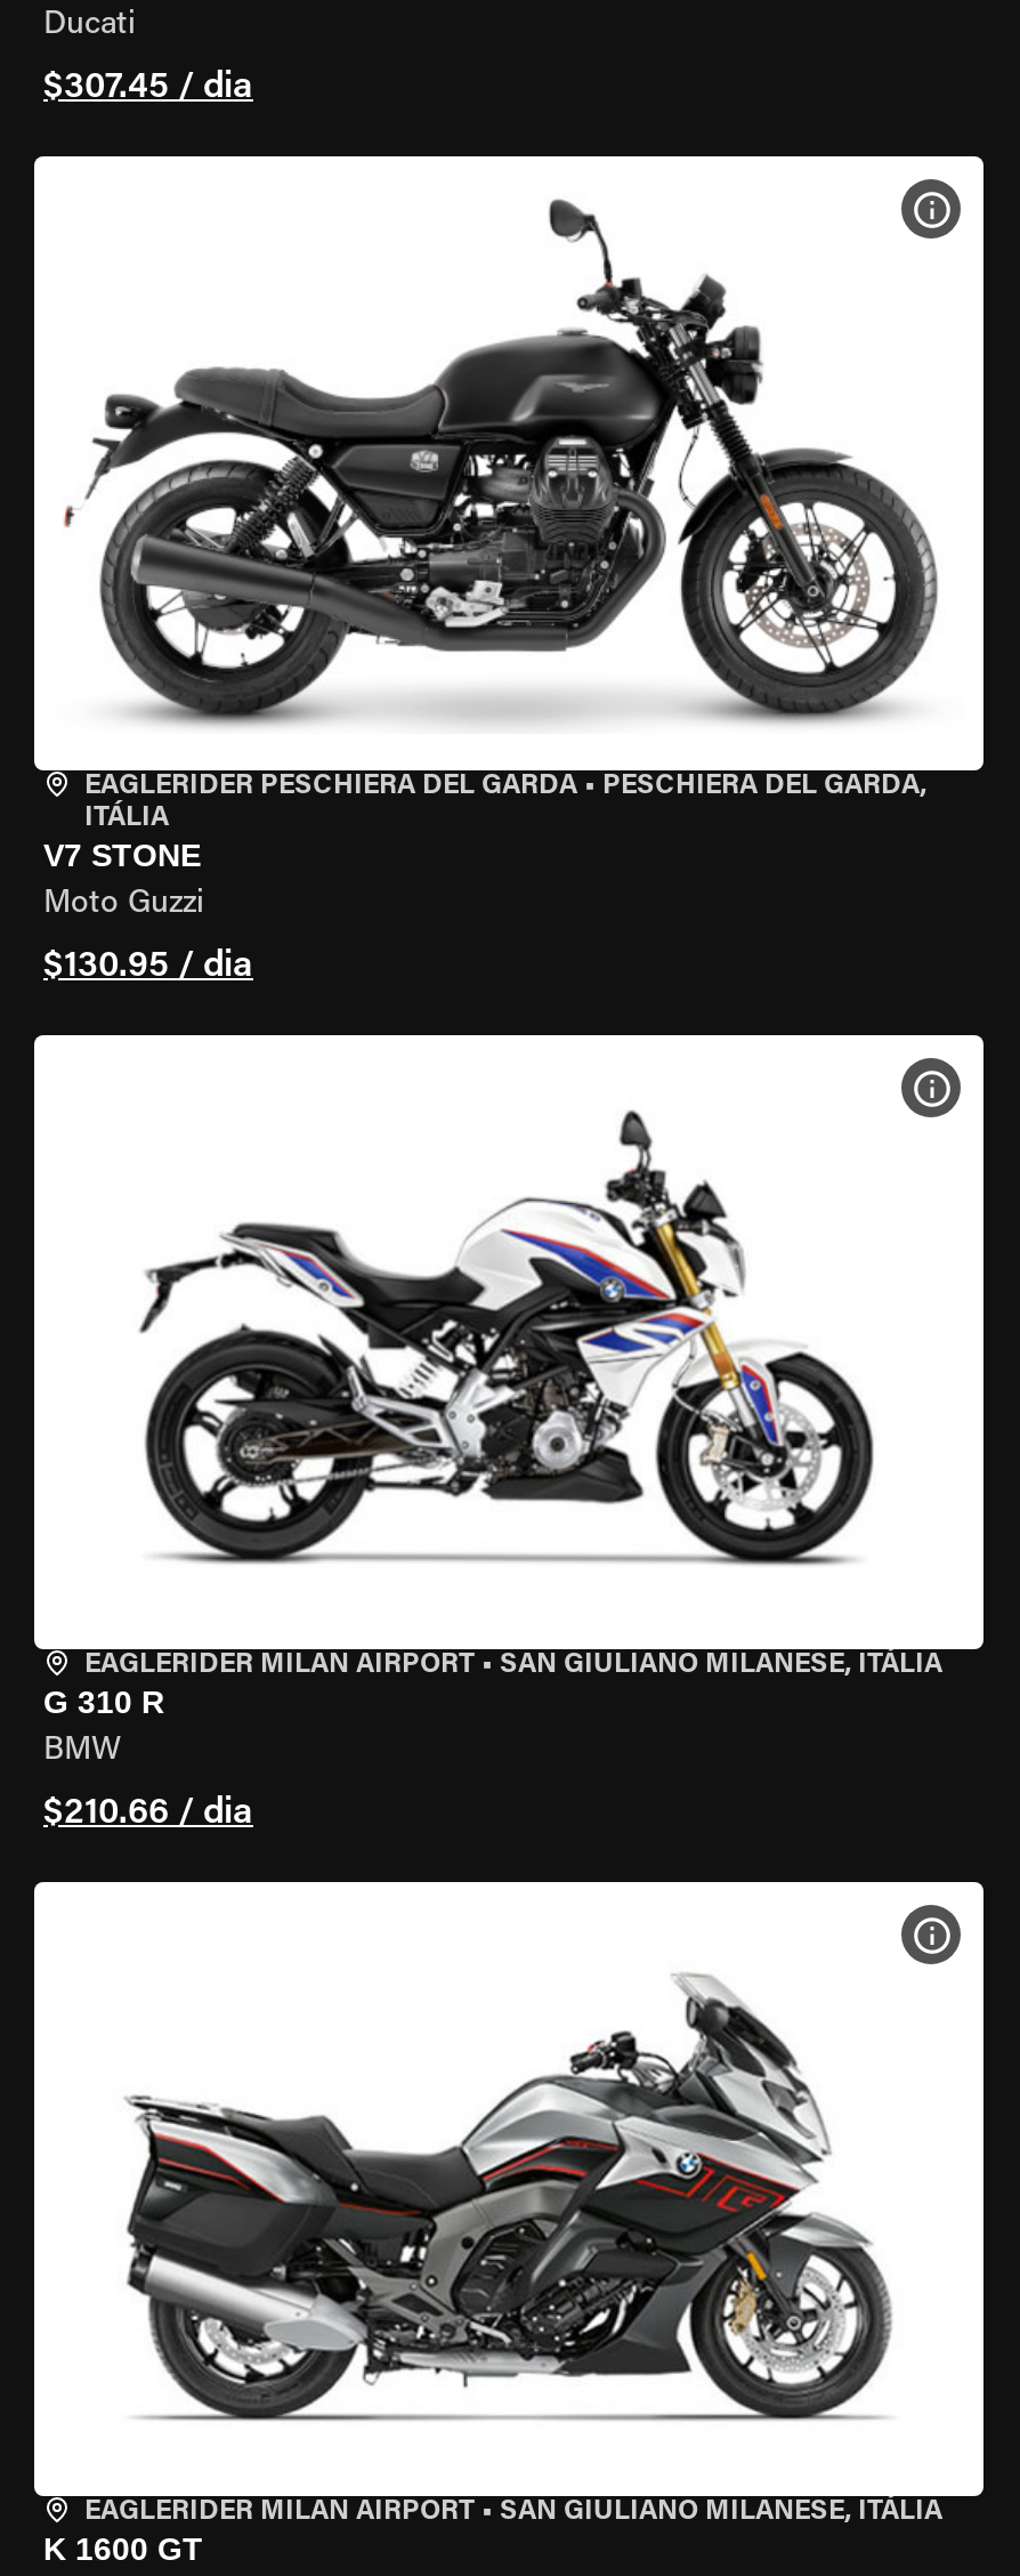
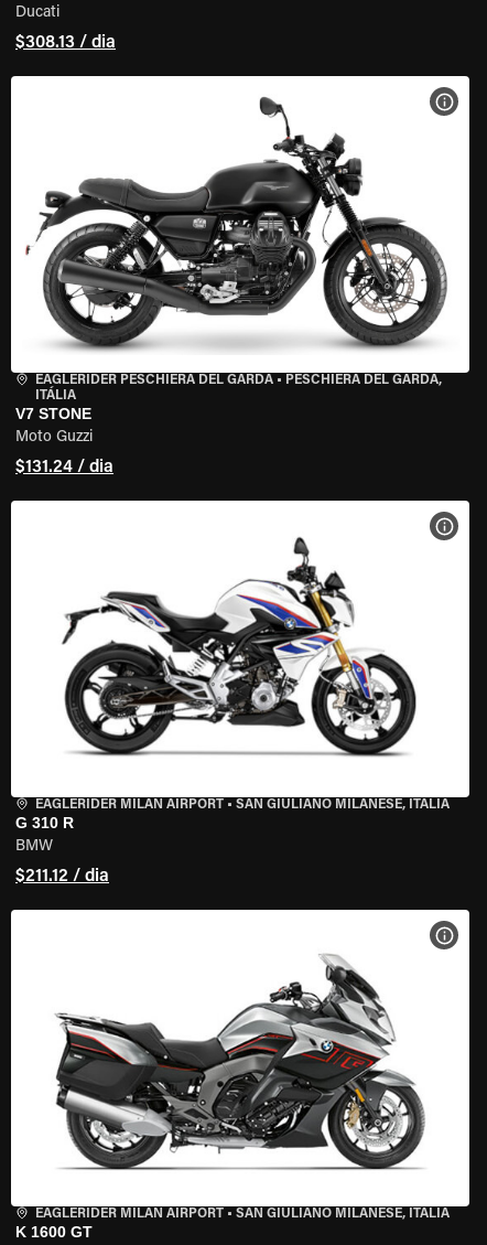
[43,70,253,106] $307.45 / dia -> [15,34,116,52] $308.13 / dia
[43,948,253,985] $130.95 / dia -> [15,459,113,476] $131.24 / dia
[43,1795,253,1832] $210.66 / dia -> [15,868,109,886] $211.12 / dia

